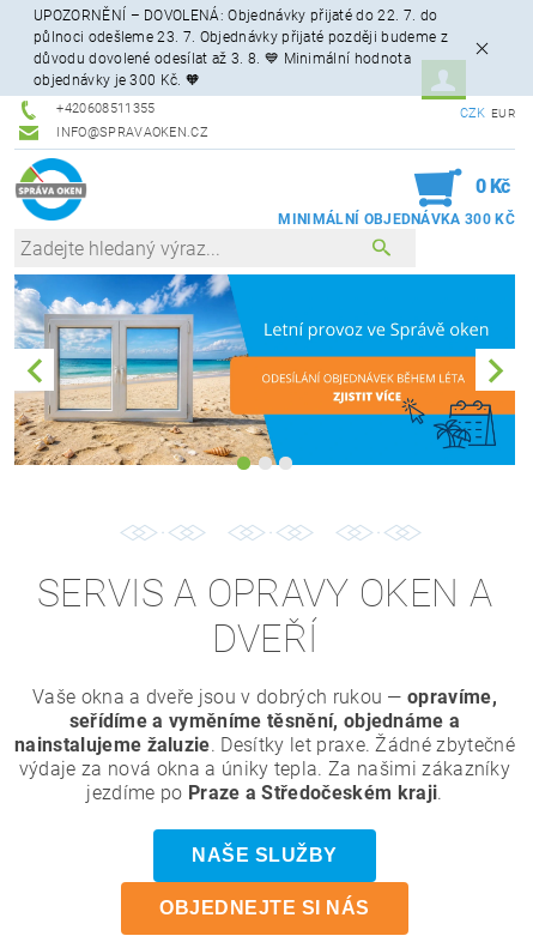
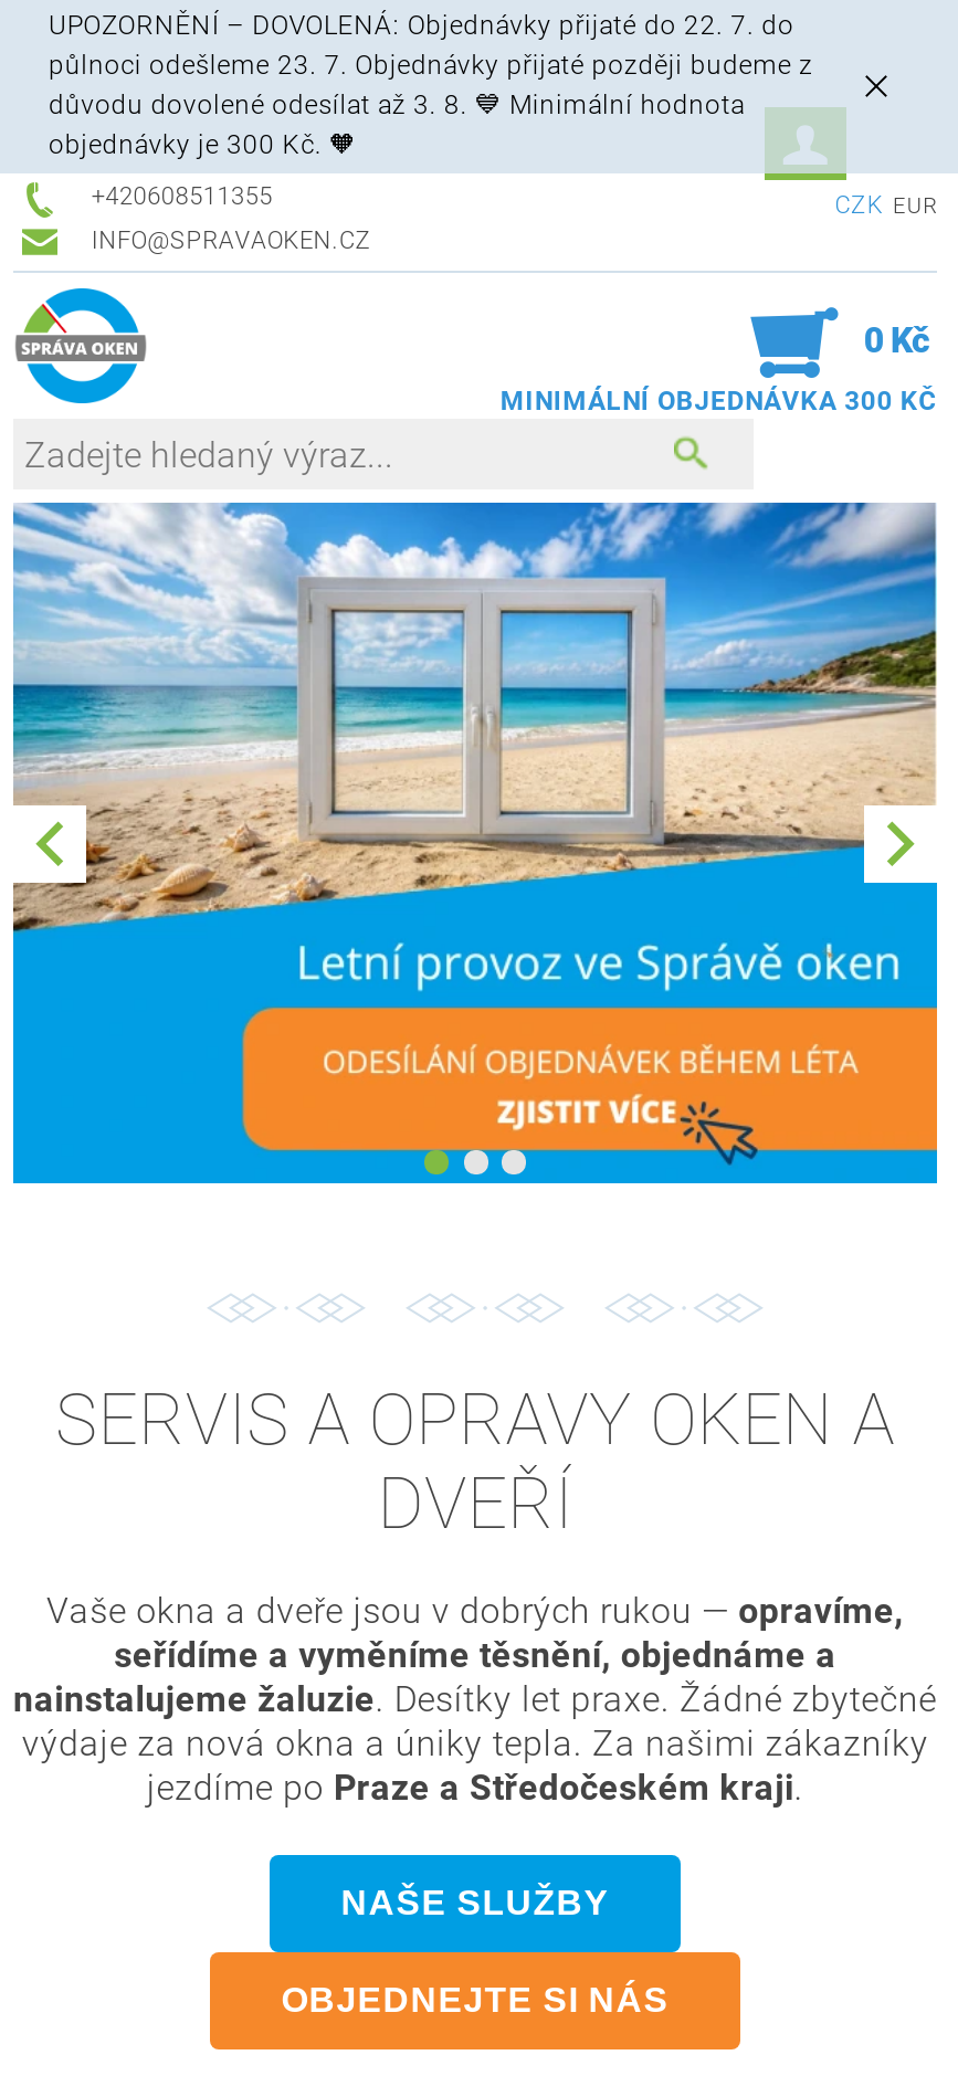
[13,273,516,471] [image] -> [11,500,939,1185] [image]

